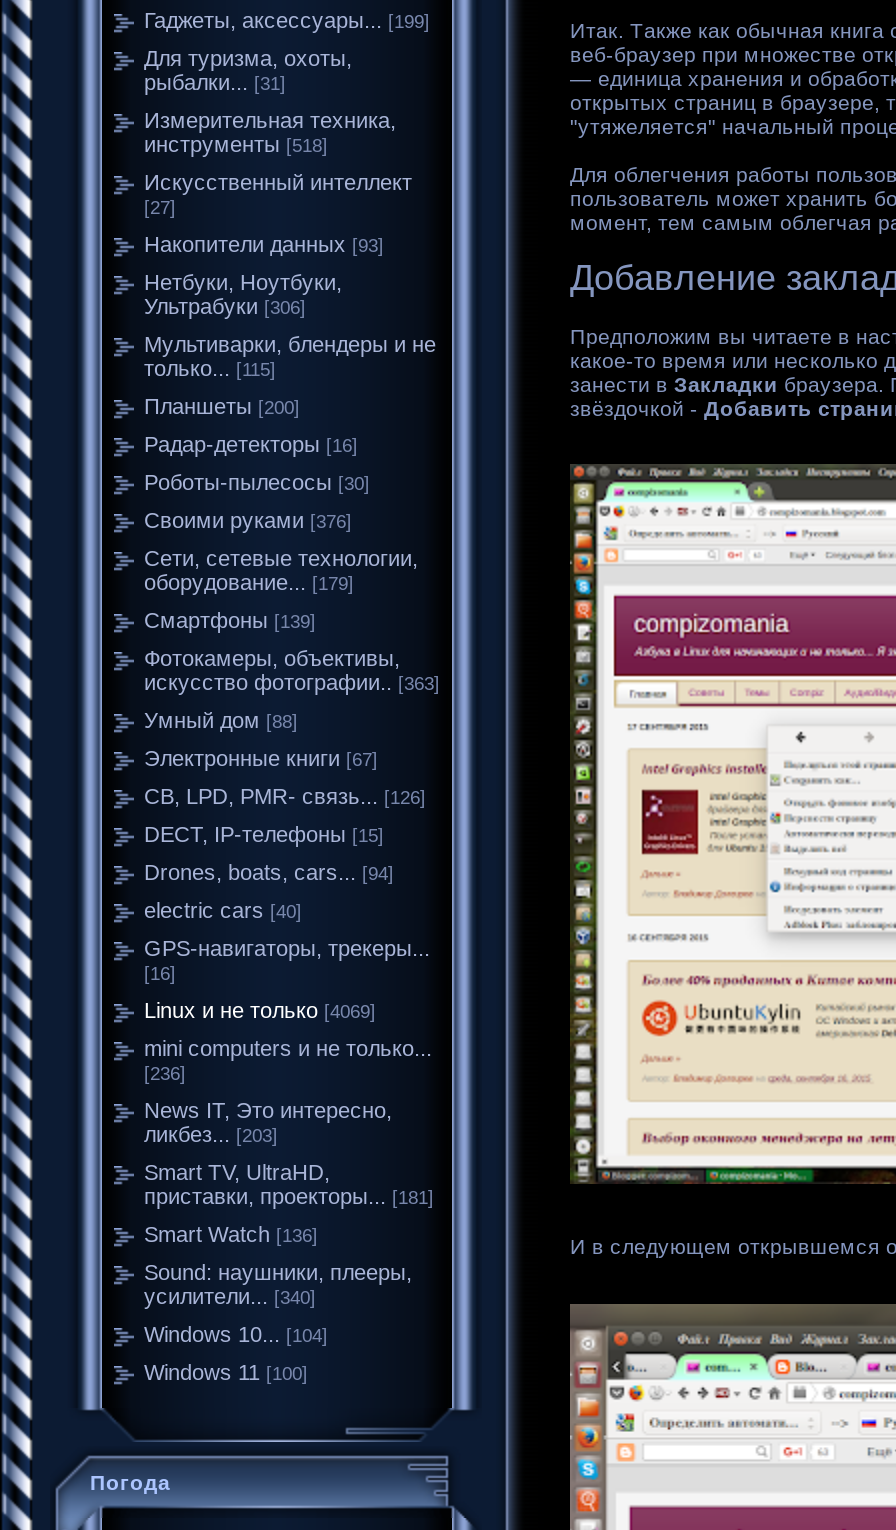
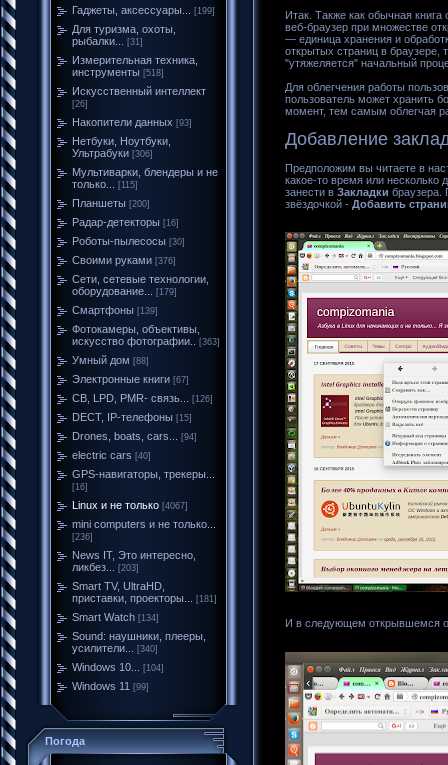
[144,198,176,218] [27] -> [72,99,88,109] [26]
[144,998,376,1022] Linux и не только [4069] -> [72,499,188,511] Linux и не только [4067]
[144,1222,318,1246] Smart Watch [136] -> [72,611,159,623] Smart Watch [134]
[144,1360,308,1384] Windows 11 [100] -> [72,680,149,692] Windows 11 [99]

